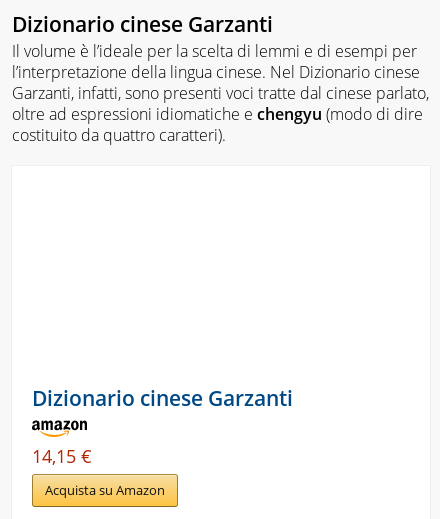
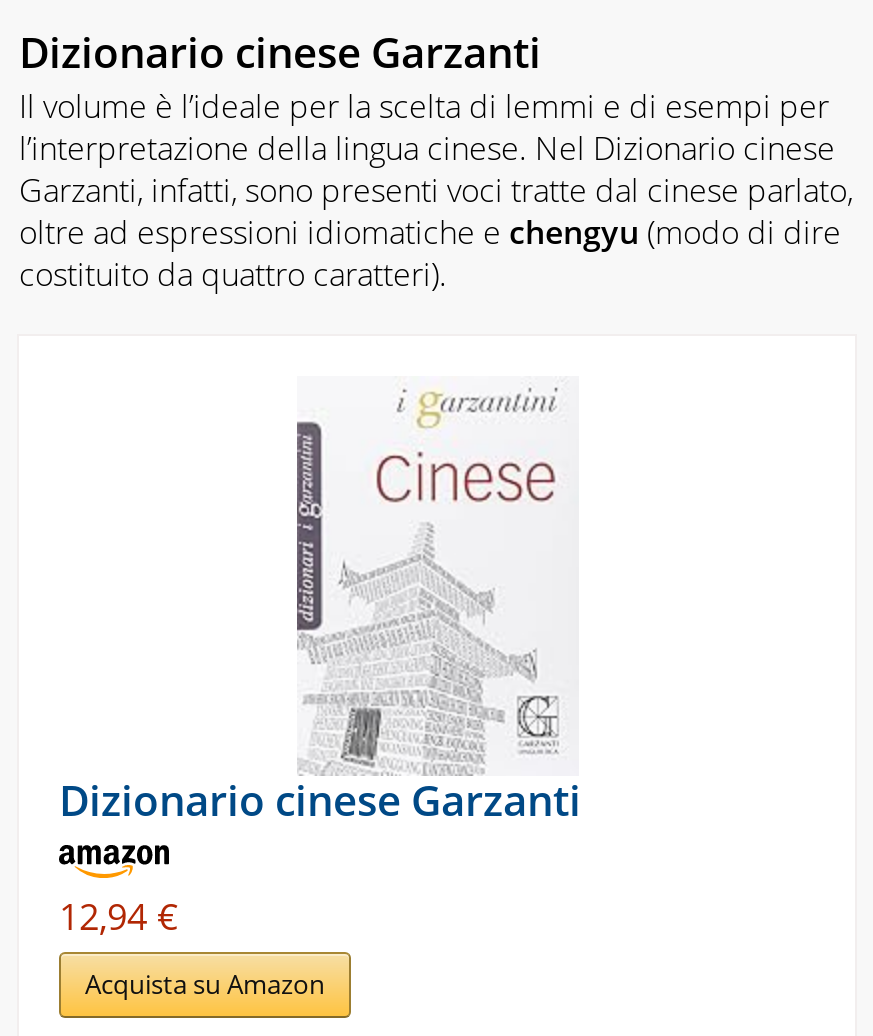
none -> [295,386,561,766] [image]
[32,444,92,468] 14,15 € -> [59,892,179,940] 12,94 €

